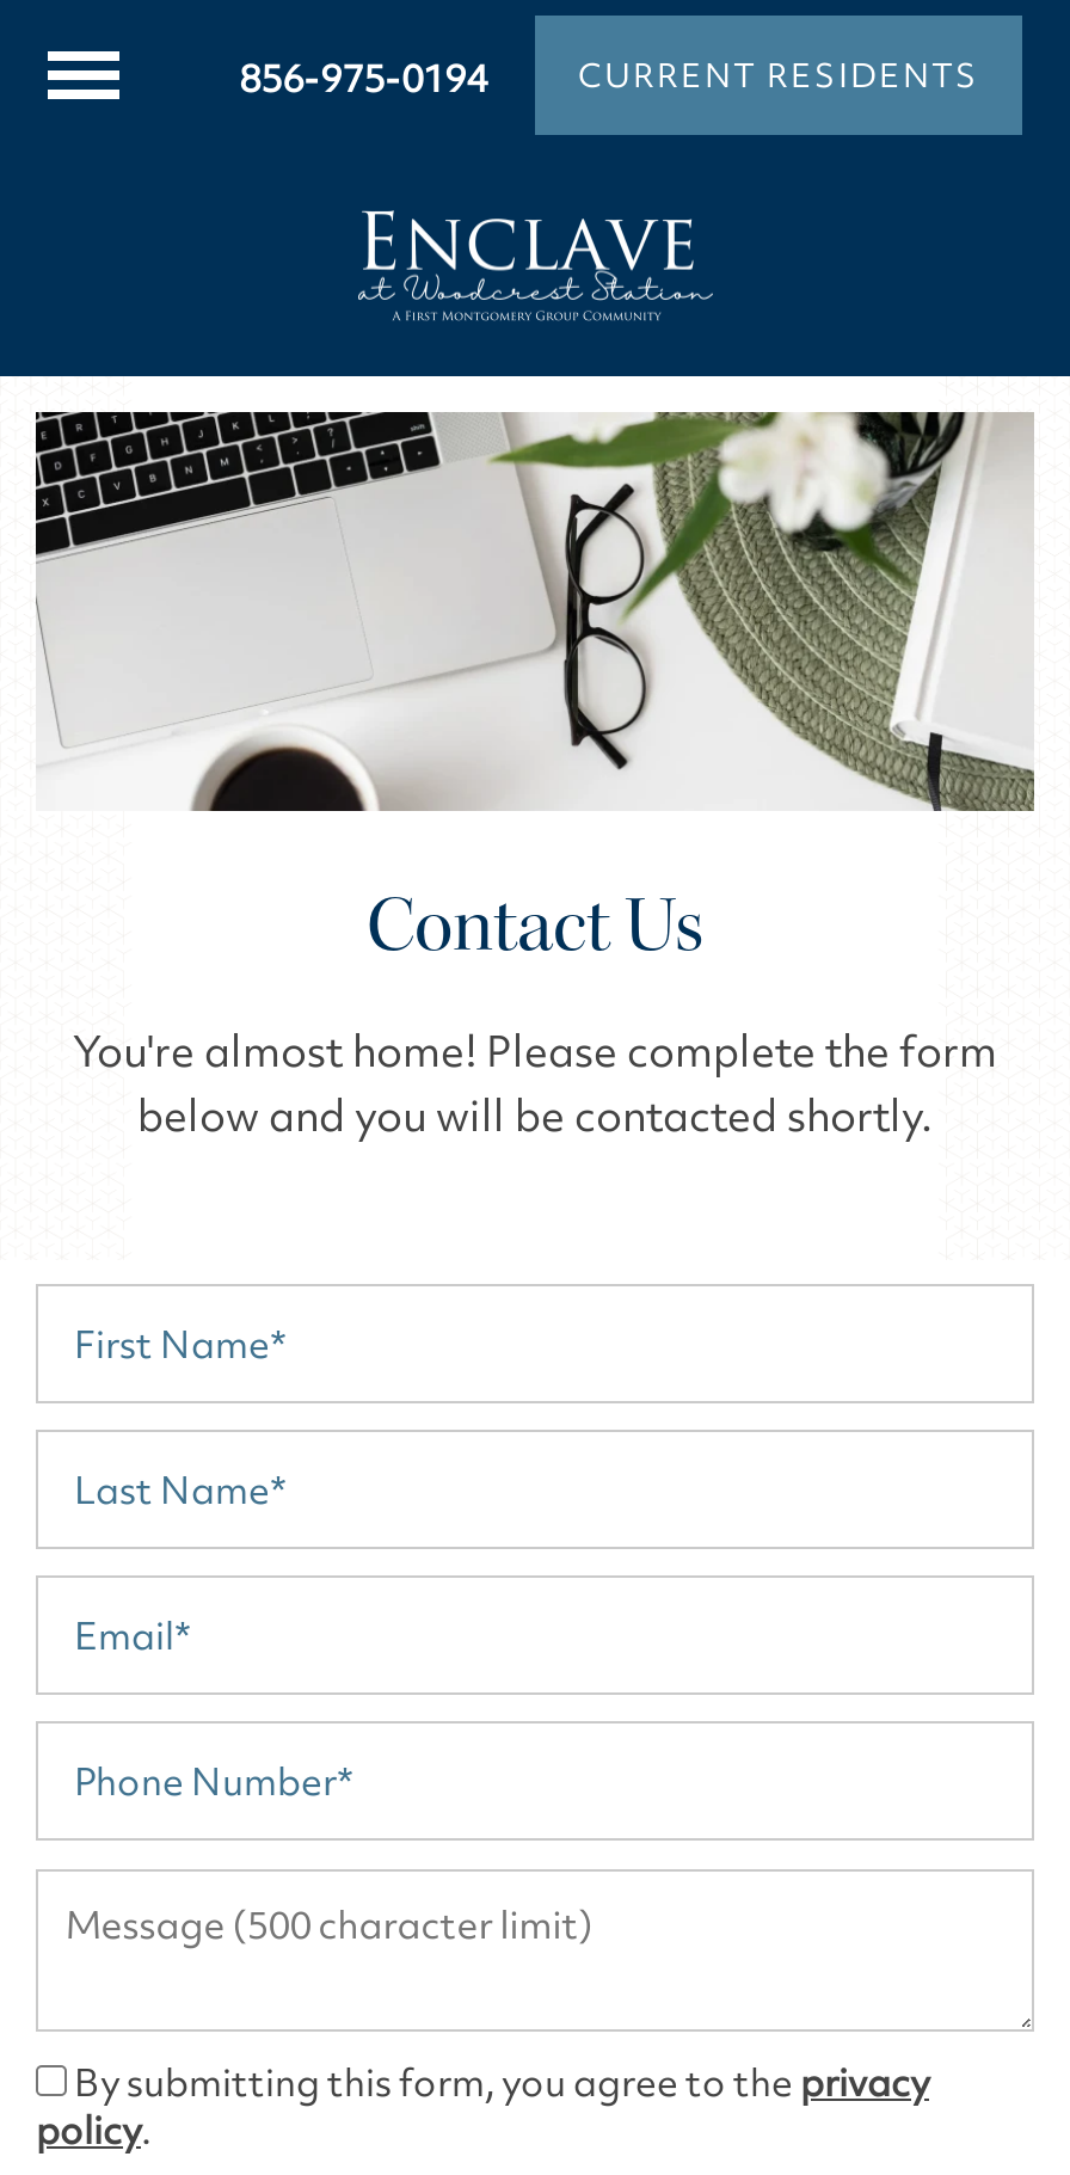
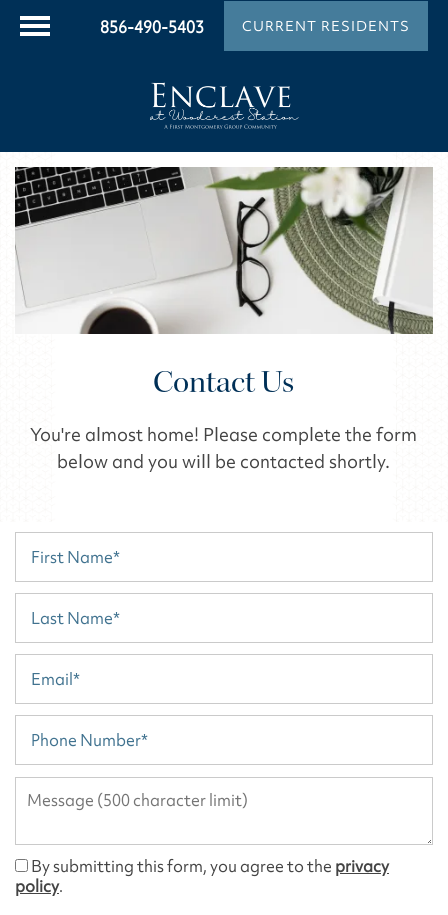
[239,51,487,104] 856-975-0194 -> [100,16,204,38] 856-490-5403

